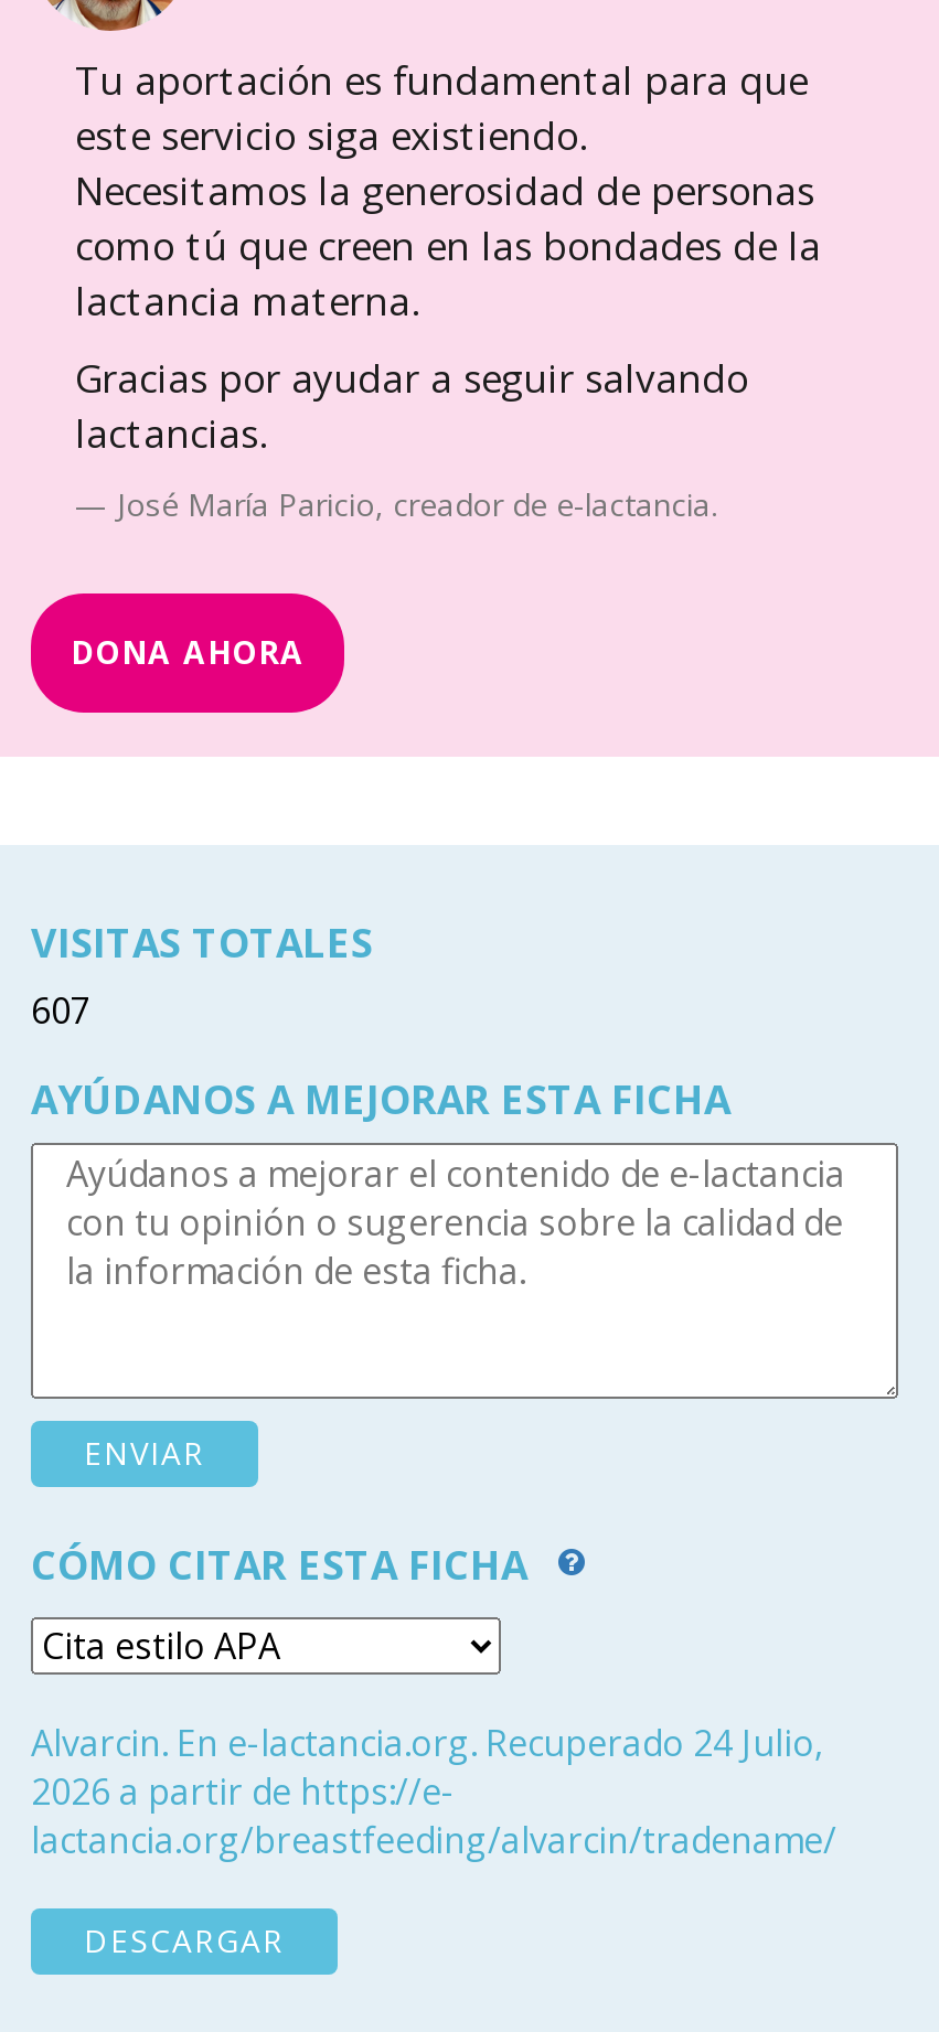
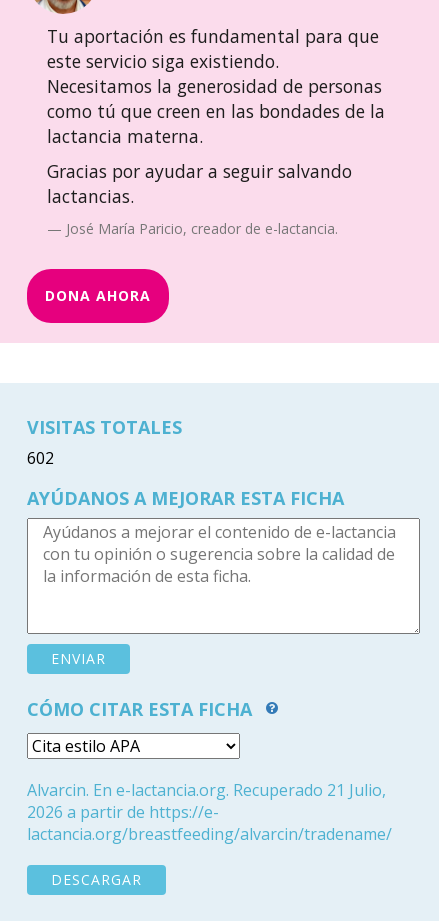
[31,986,90,1035] 607 -> [27,447,54,469] 602
[31,1719,823,1767] Alvarcin. En e-lactancia.org. Recuperado 24 Julio, -> [27,779,386,801] Alvarcin. En e-lactancia.org. Recuperado 21 Julio,

